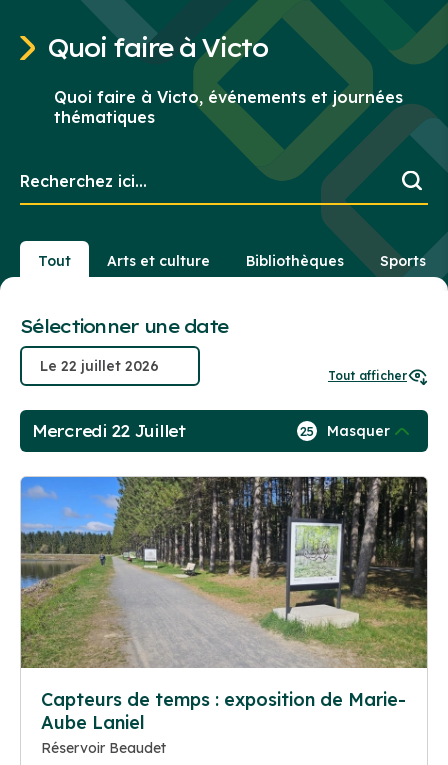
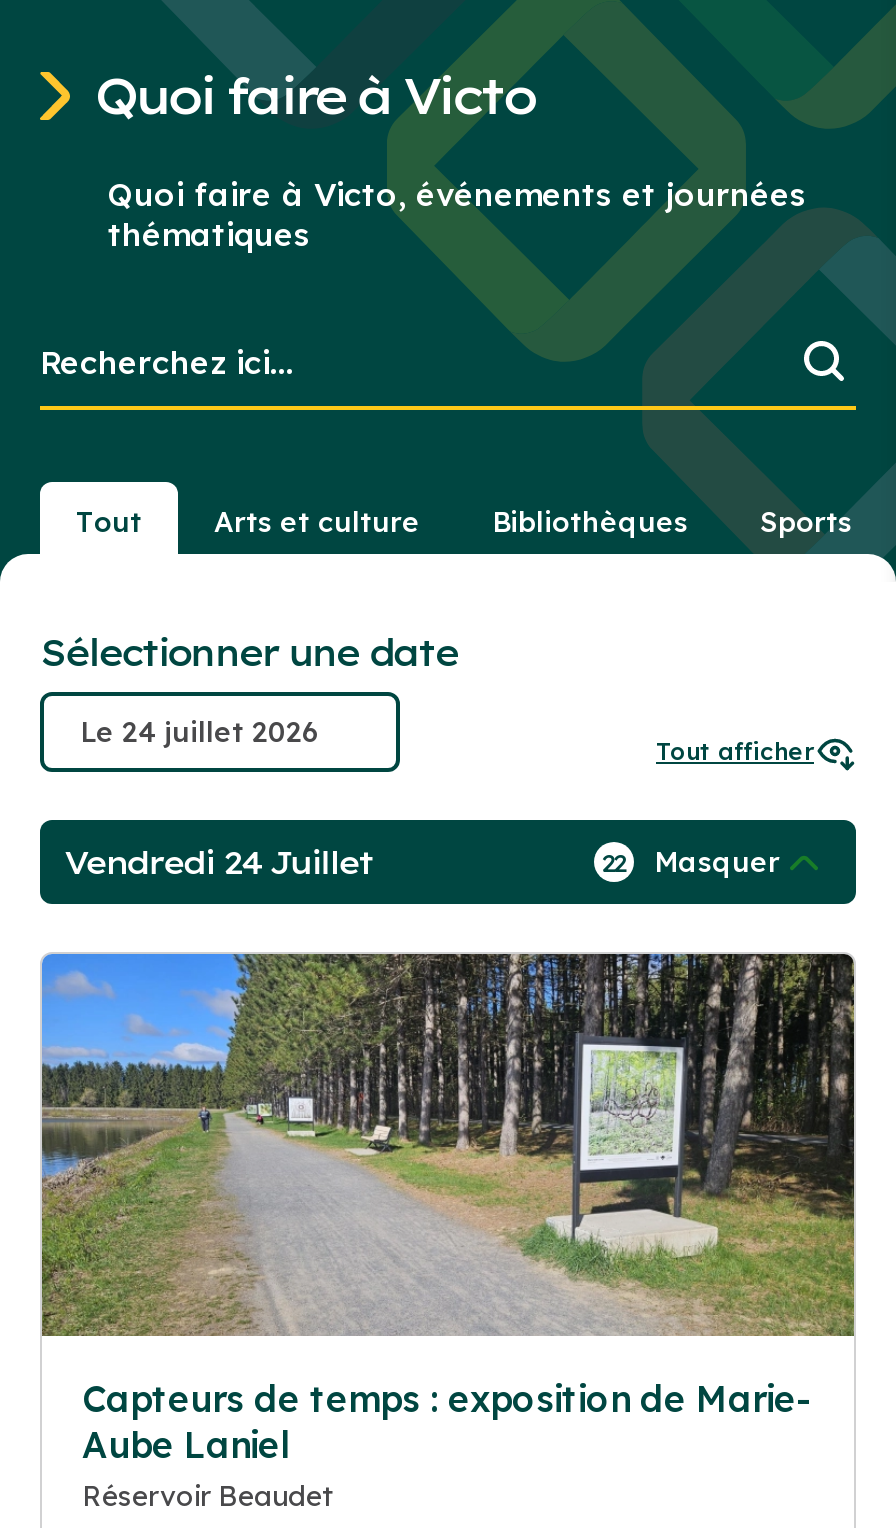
[32,421,186,441] Mercredi 22 Juillet -> [64,842,373,882] Vendredi 24 Juillet
[300,422,390,440] 25 Masquer -> [602,844,780,880] 22 Masquer

